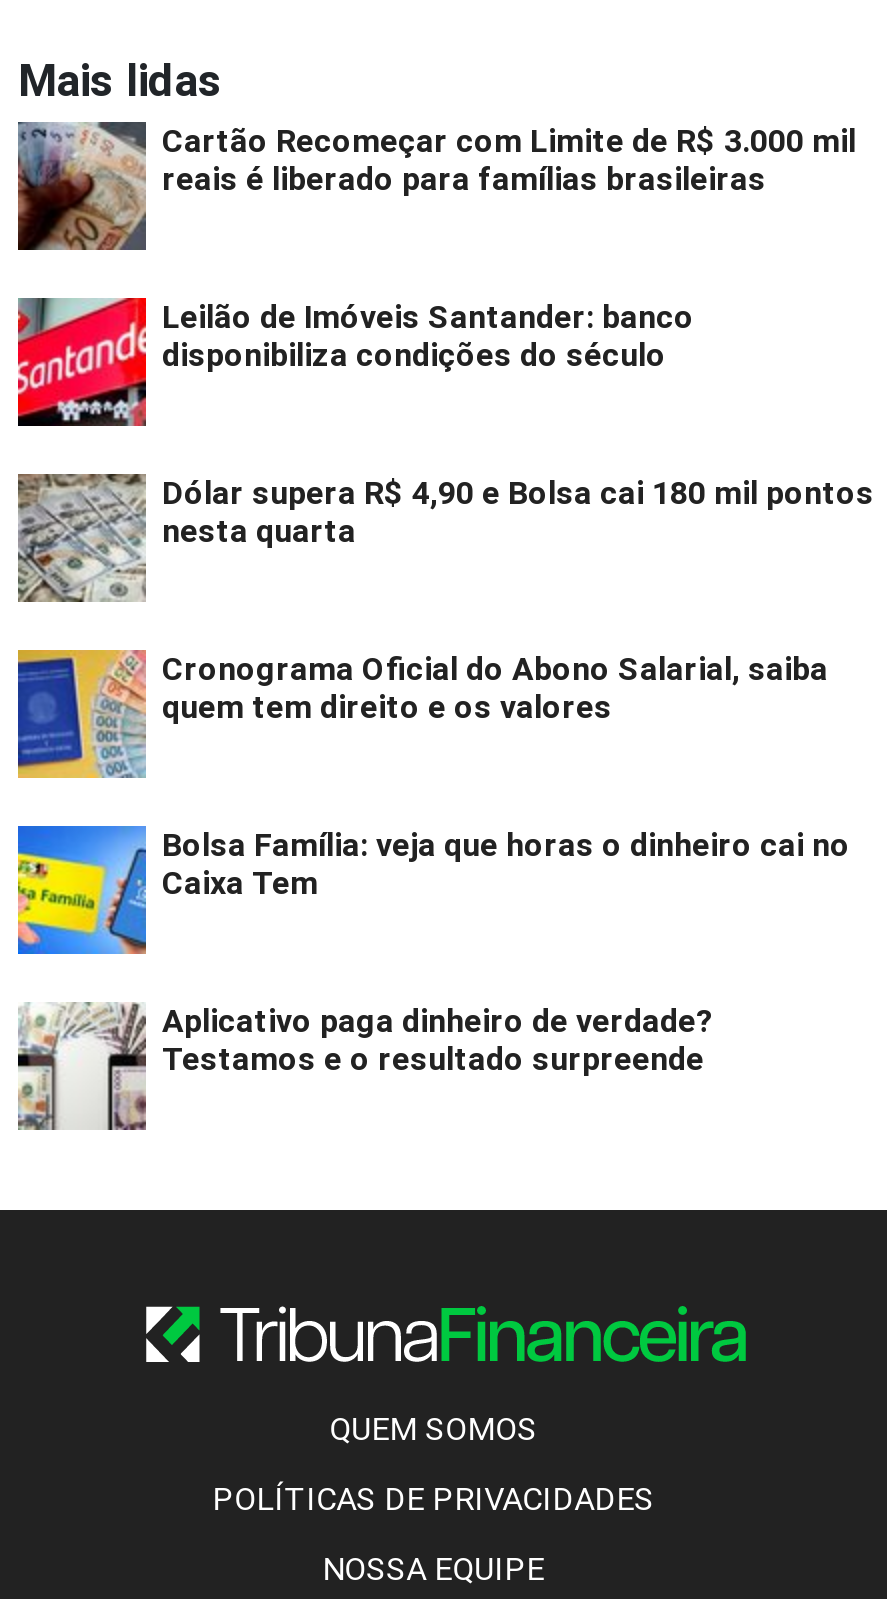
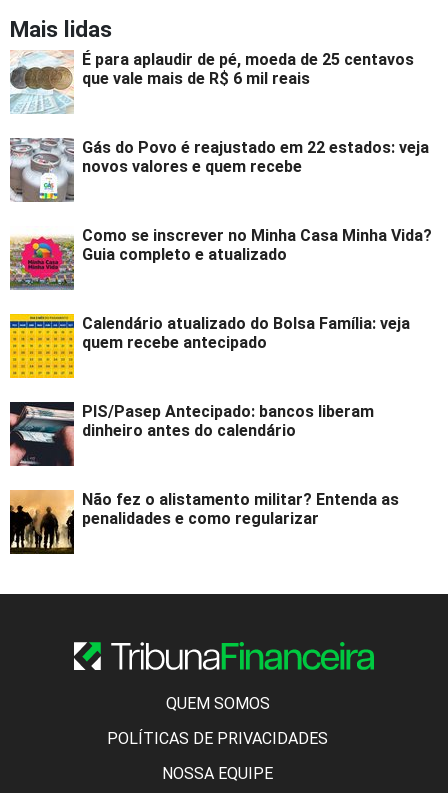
[16,120,856,252] [image] | Cartão Recomeçar com Limite de R$ 3.000 mil | reais é liberado para famílias brasileiras -> [10,50,414,114] [image] | É para aplaudir de pé, moeda de 25 centavos | que vale mais de R$ 6 mil reais
[16,296,694,428] [image] | Leilão de Imóveis Santander: banco | disponibiliza condições do século -> [9,137,429,203] [image] | Gás do Povo é reajustado em 22 estados: veja | novos valores e quem recebe
[16,472,874,604] [image] | Dólar supera R$ 4,90 e Bolsa cai 180 mil pontos | nesta quarta -> [10,226,432,290] [image] | Como se inscrever no Minha Casa Minha Vida? | Guia completo e atualizado
[16,648,828,780] [image] | Cronograma Oficial do Abono Salarial, saiba | quem tem direito e os valores -> [9,313,410,379] [image] | Calendário atualizado do Bolsa Família: veja | quem recebe antecipado
[16,824,850,956] [image] | Bolsa Família: veja que horas o dinheiro cai no | Caixa Tem -> [9,401,374,467] [image] | PIS/Pasep Antecipado: bancos liberam | dinheiro antes do calendário
[16,1002,714,1132] [image] | Aplicativo paga dinheiro de verdade? | Testamos e o resultado surpreende -> [9,489,399,555] [image] | Não fez o alistamento militar? Entenda as | penalidades e como regularizar

